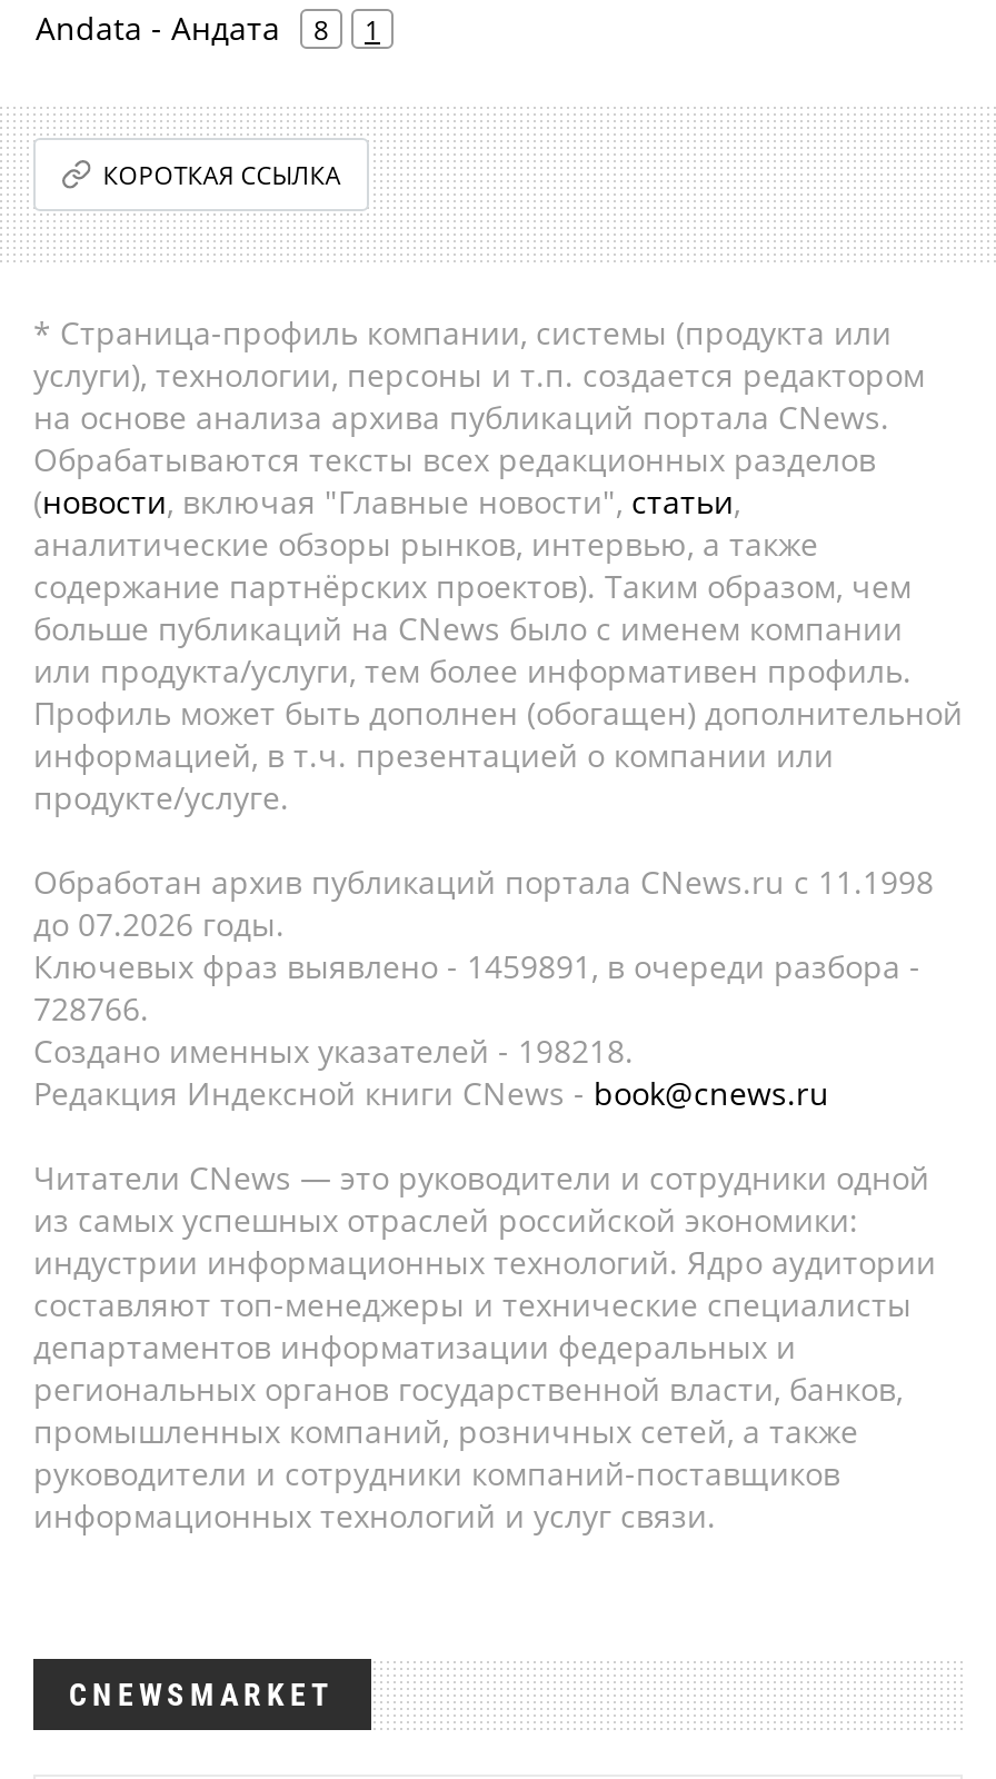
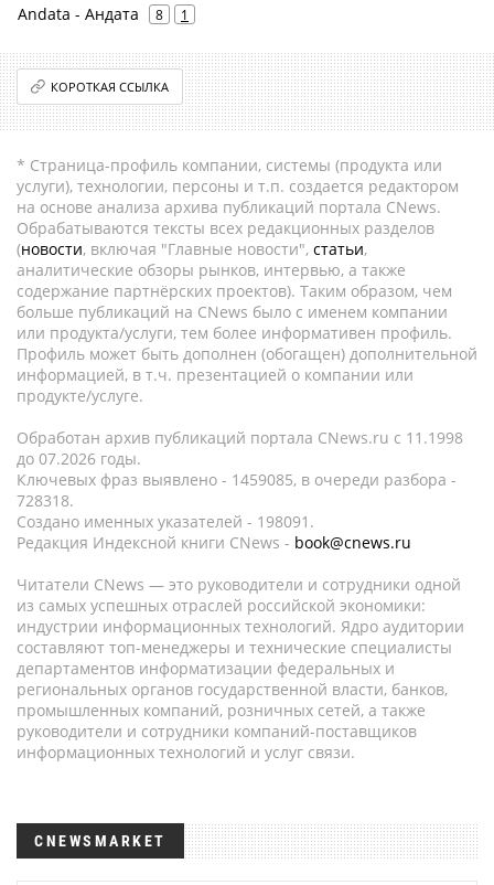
[33,945,920,987] Ключевых фраз выявлено - 1459891, в очереди разбора - -> [17,469,457,490] Ключевых фраз выявлено - 1459085, в очереди разбора -
[33,987,149,1030] 728766. -> [17,490,74,511] 728318.
[33,1030,634,1072] Создано именных указателей - 198218. -> [17,511,314,532] Создано именных указателей - 198091.

